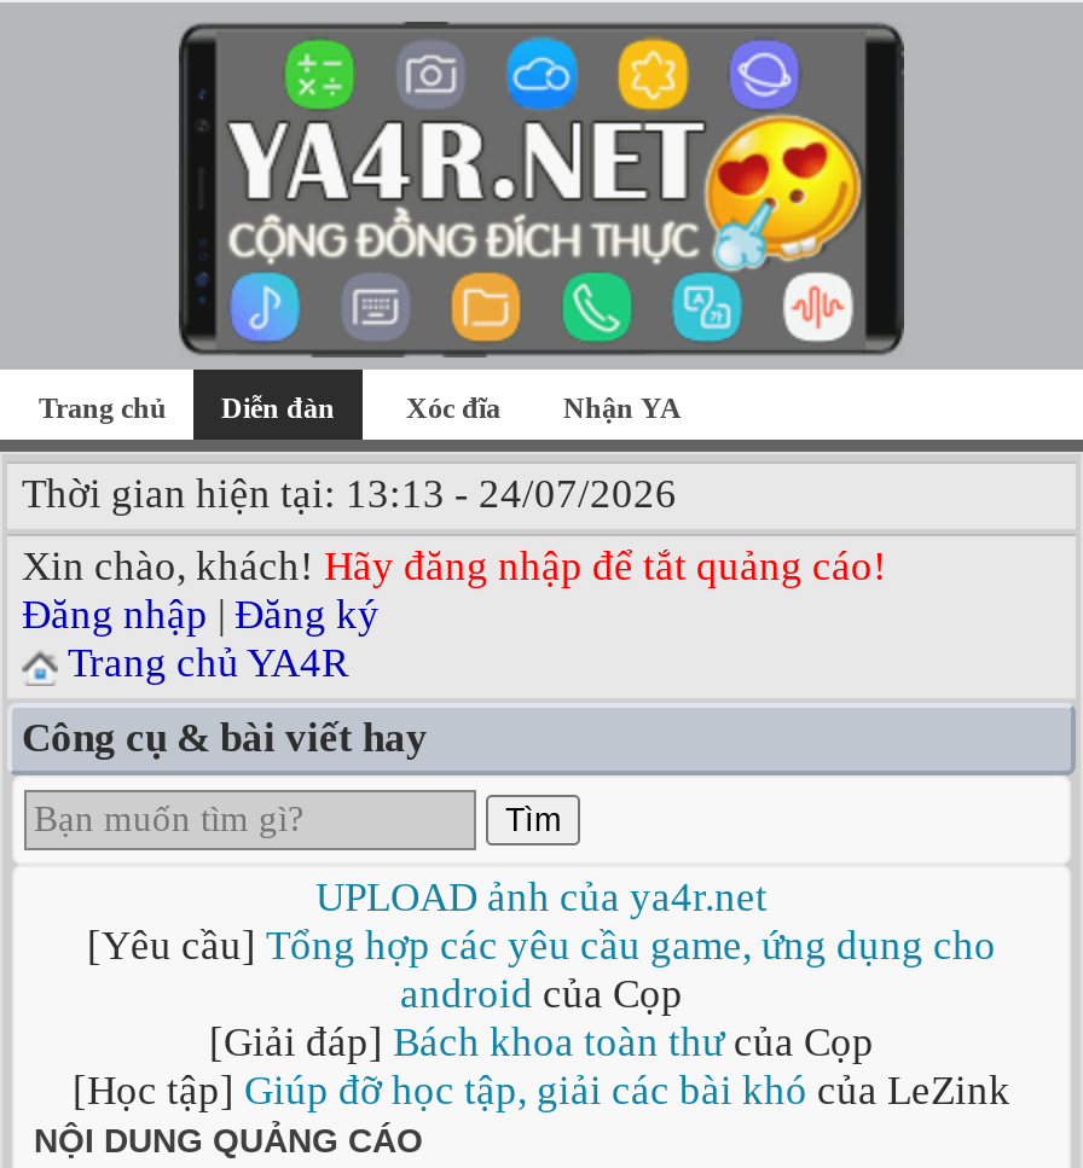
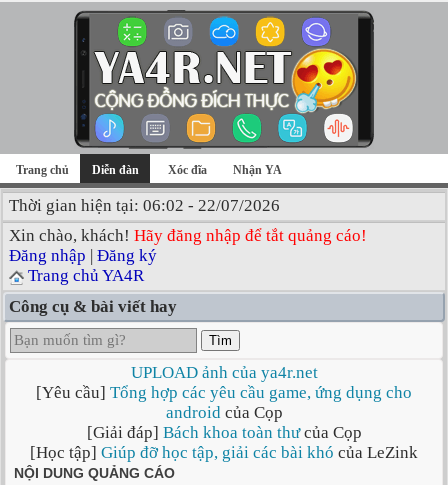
[22,471,677,517] Thời gian hiện tại: 13:13 - 24/07/2026 -> [9,196,280,215] Thời gian hiện tại: 06:02 - 22/07/2026

